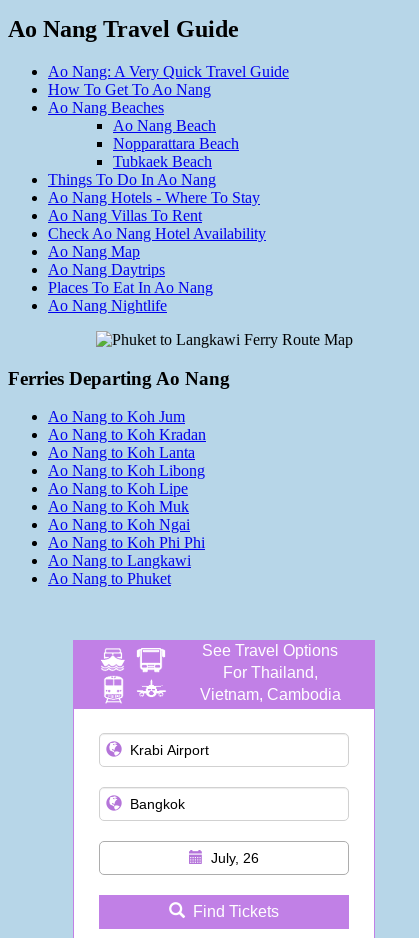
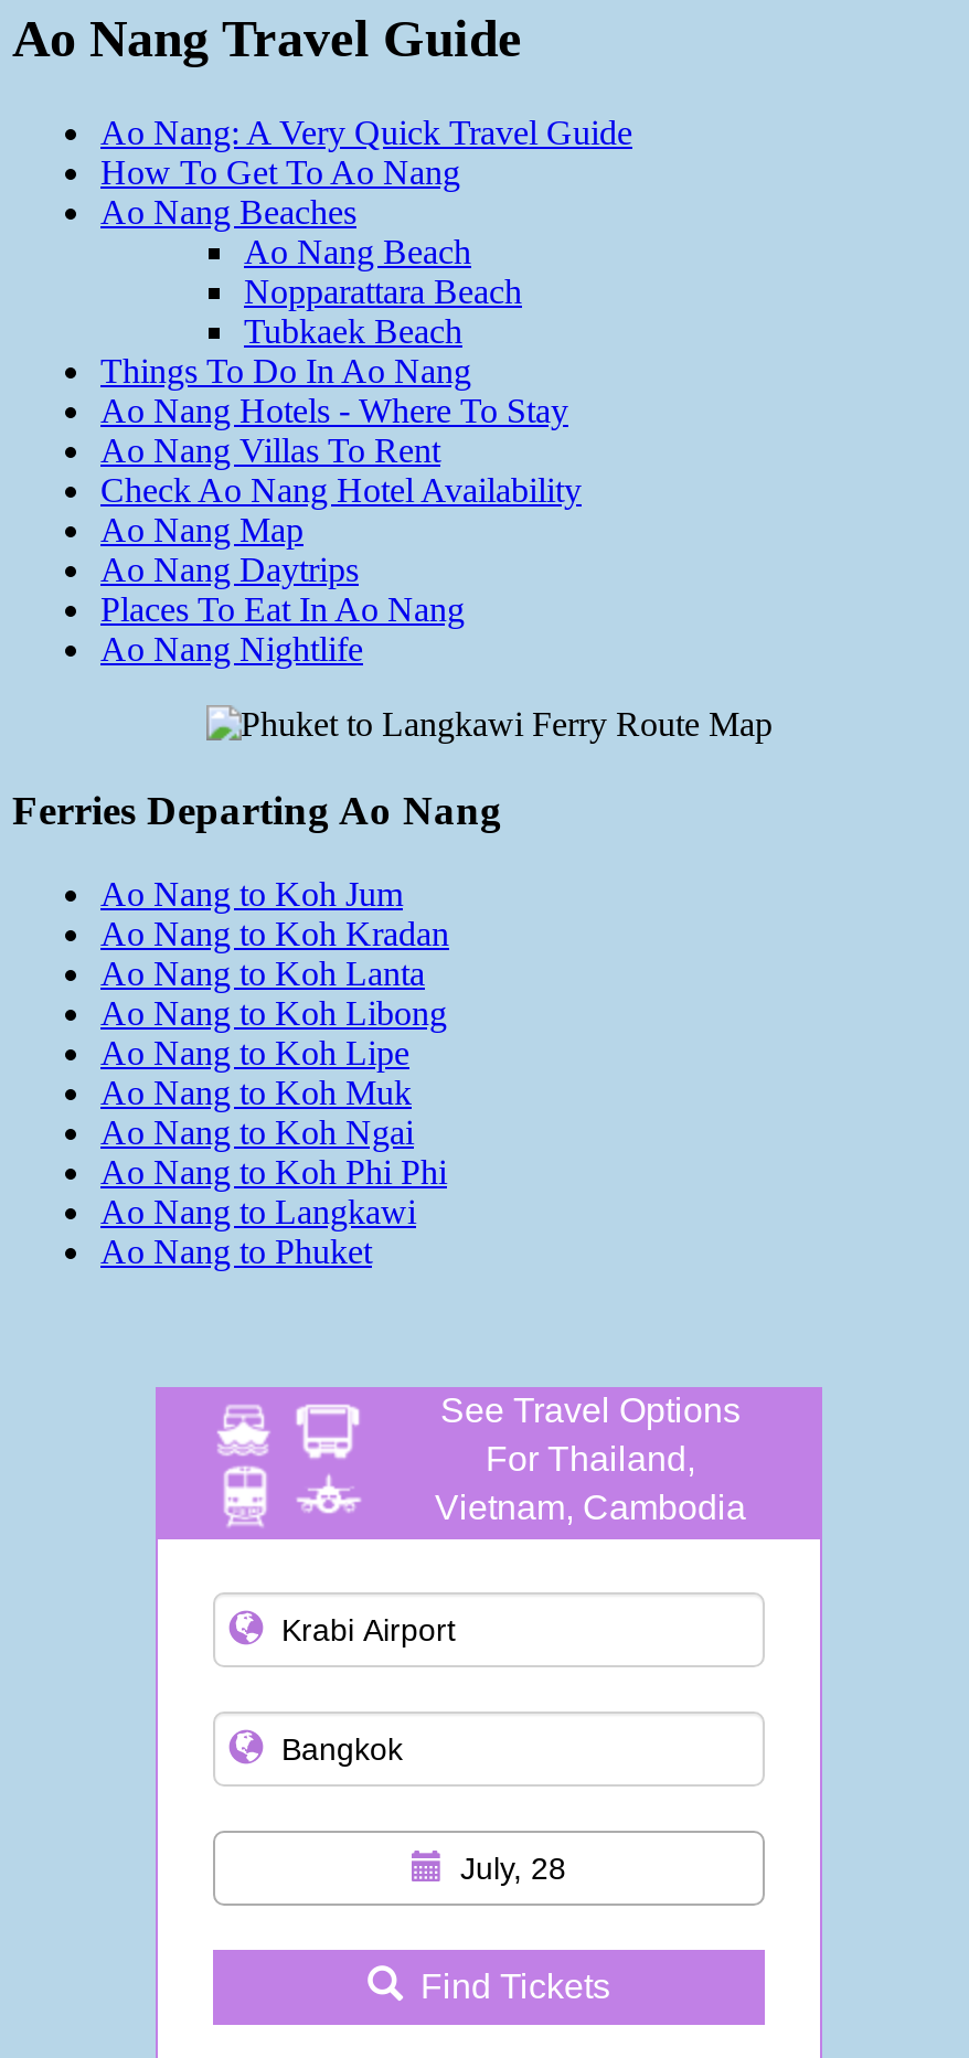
[211,850,259,866] July, 26 -> [460,1851,566,1887] July, 28

